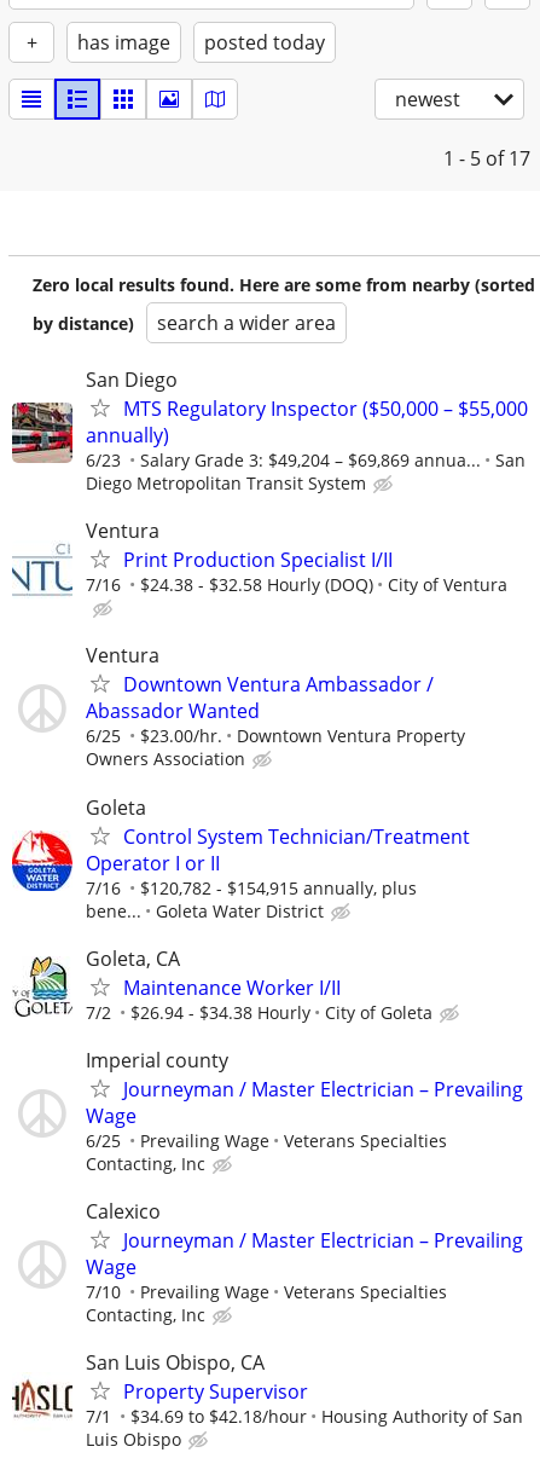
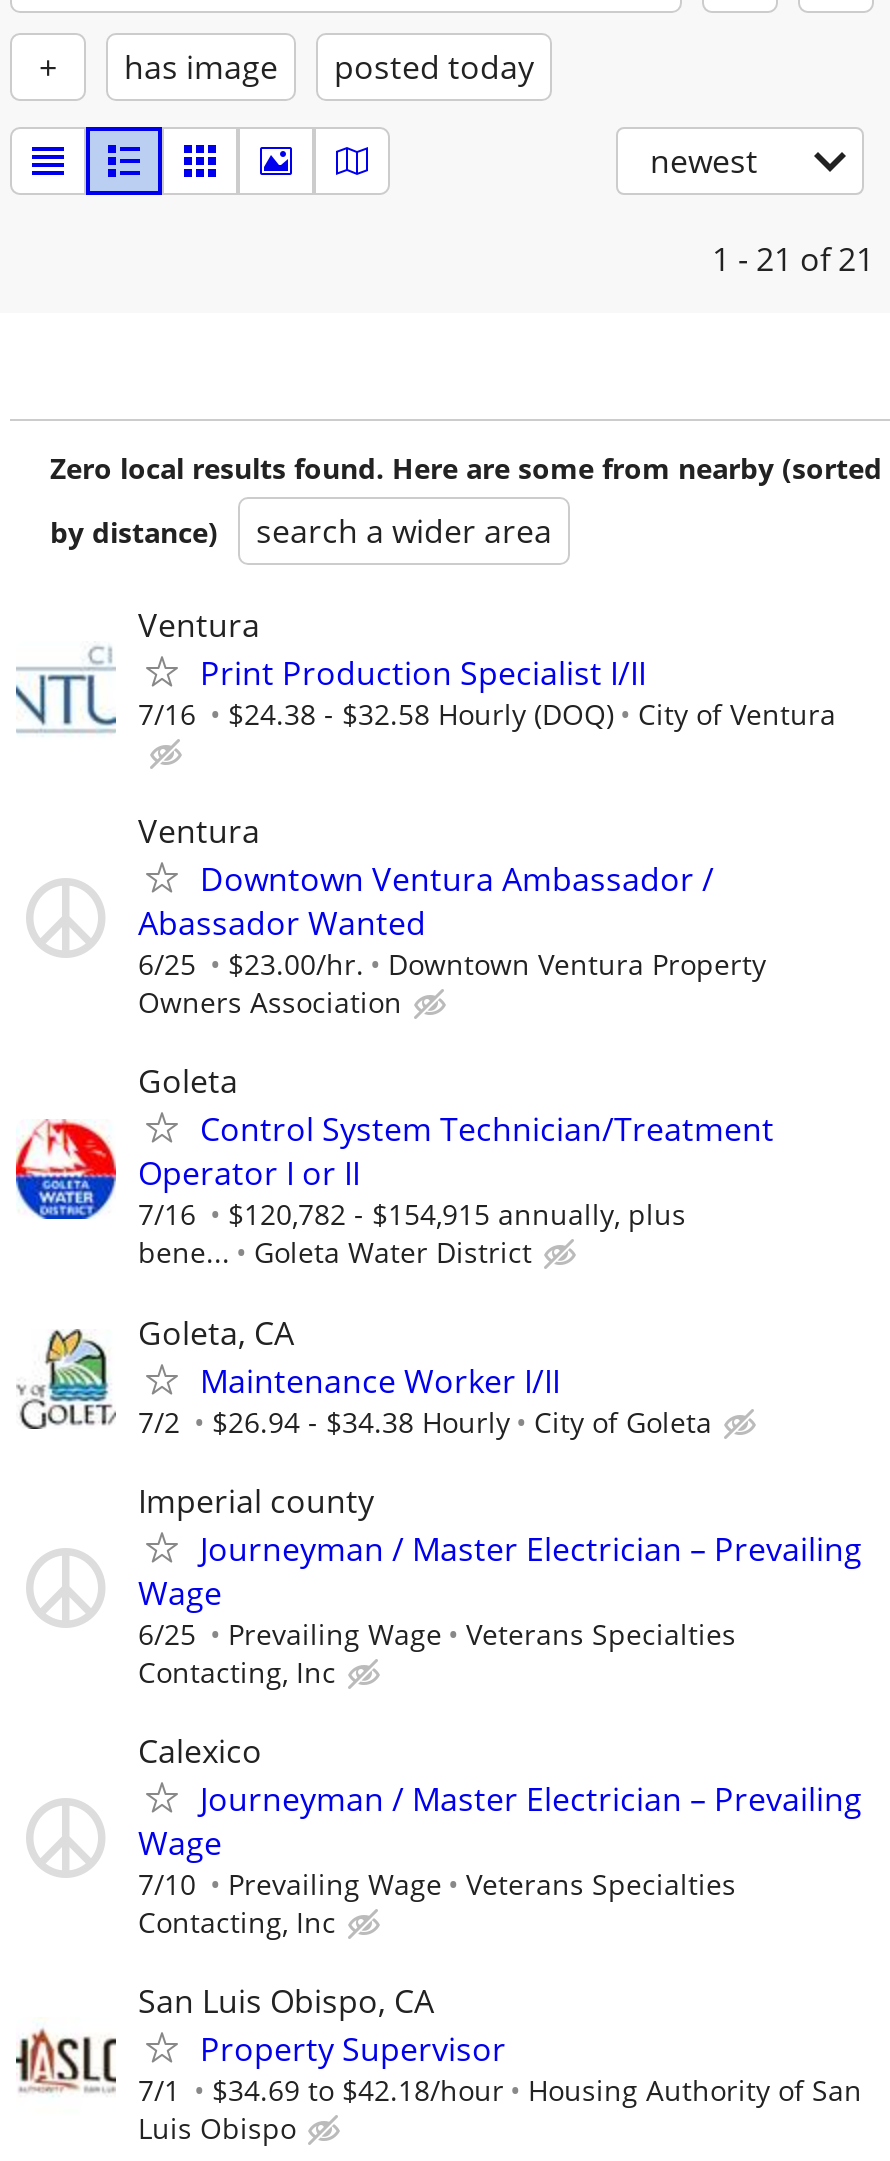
[443,145,530,172] 1 - 5 of 17 -> [712,237,874,281] 1 - 21 of 21
[11,366,528,494] [image] | San Diego | MTS Regulatory Inspector ($50,000 – $55,000 | annually) | 6/23 | Salary Grade 3: $49,204 – $69,869 annua... | San | Diego Metropolitan Transit System -> none

